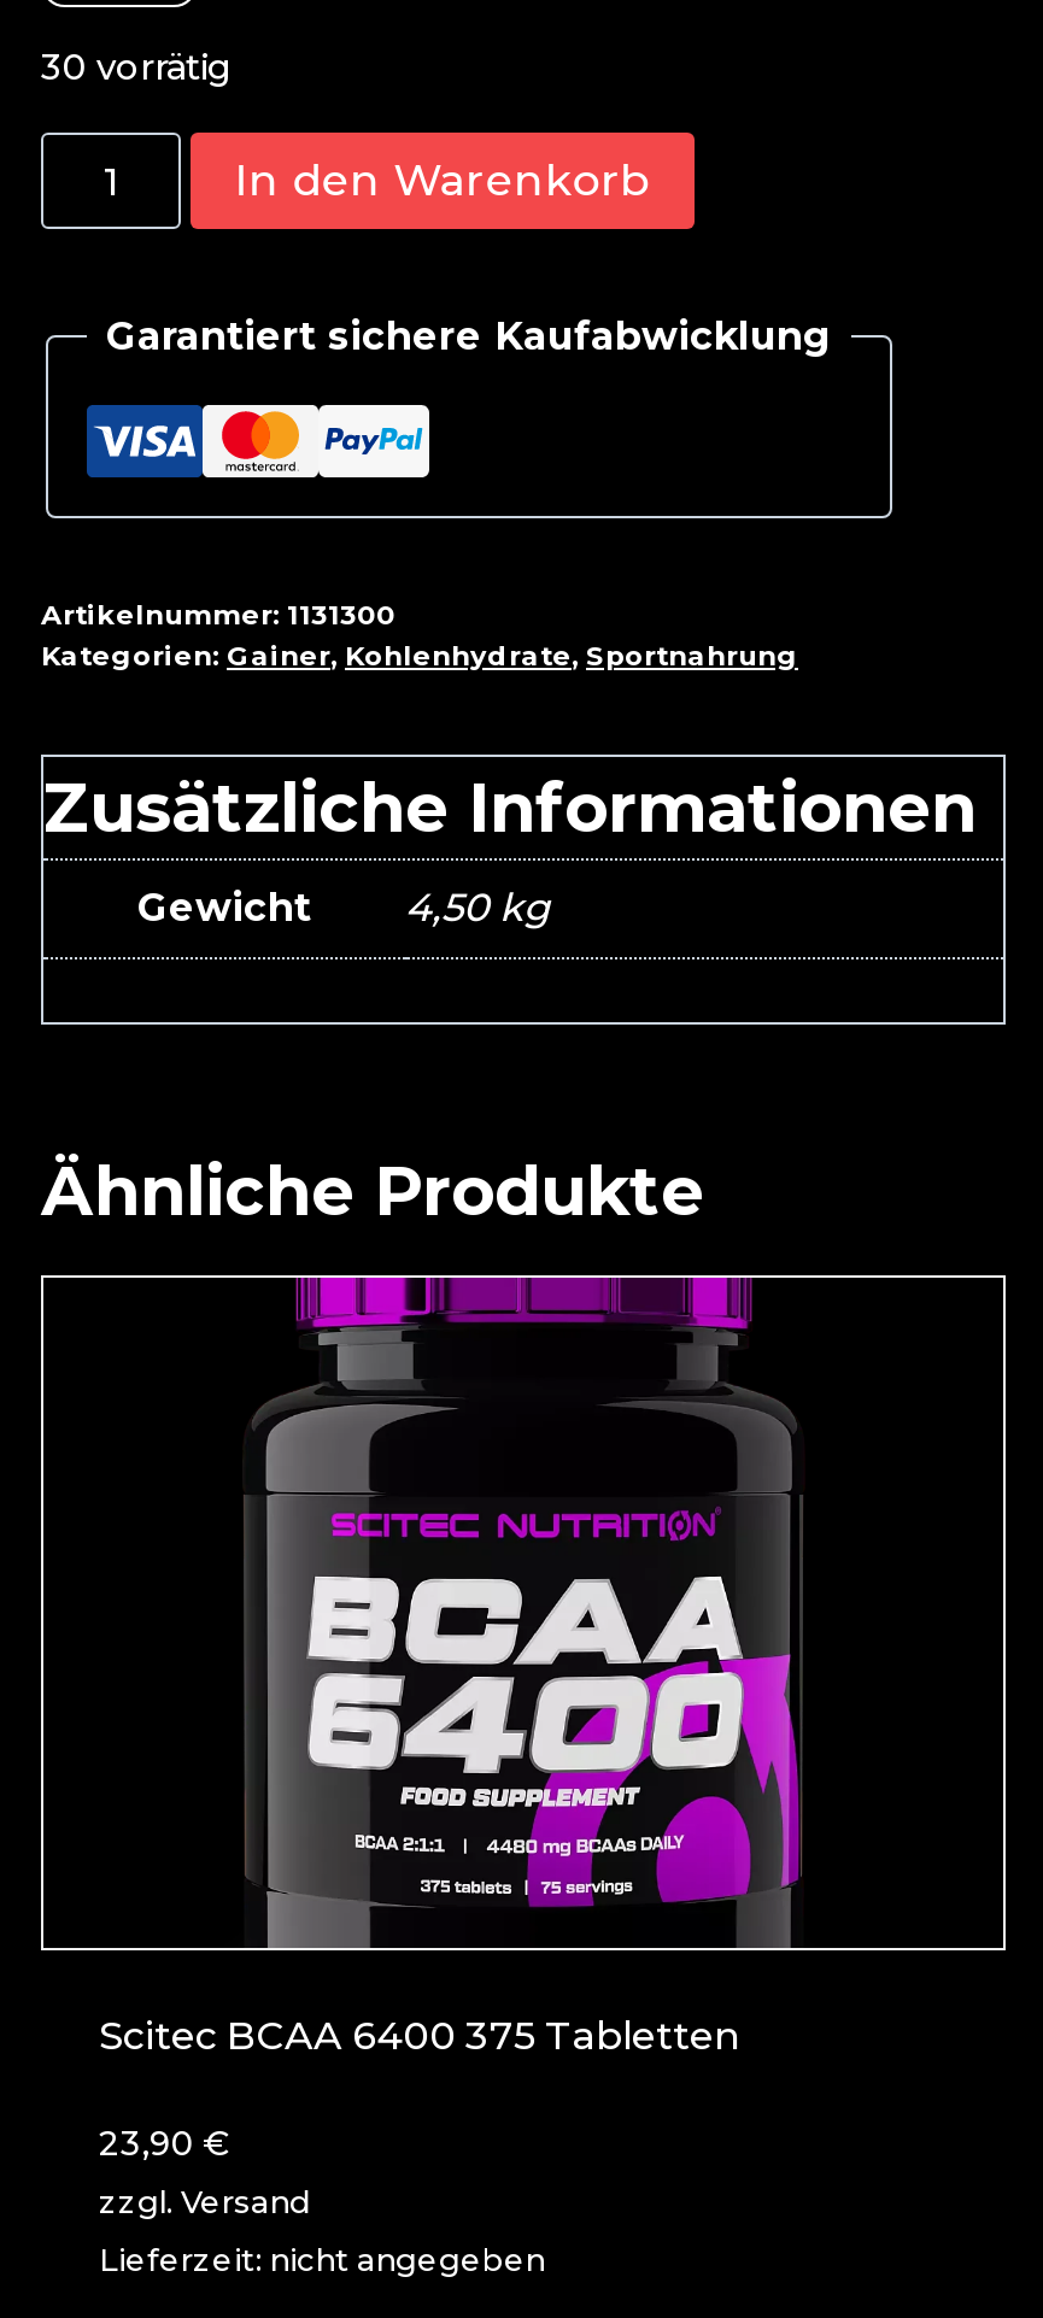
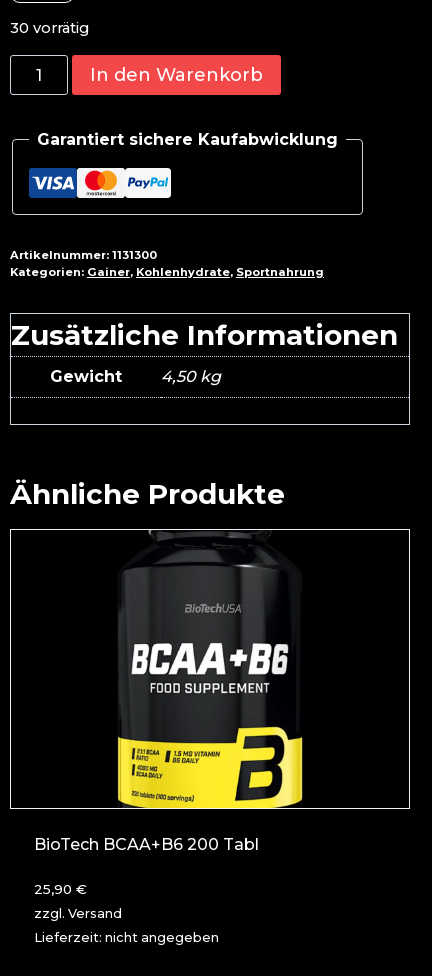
[99,1275,803,2059] [image] | Scitec BCAA 6400 375 Tabletten -> [34,529,325,854] [image] | BioTech BCAA+B6 200 Tabl
[99,2123,229,2162] 23,90 € -> [34,881,87,897] 25,90 €

